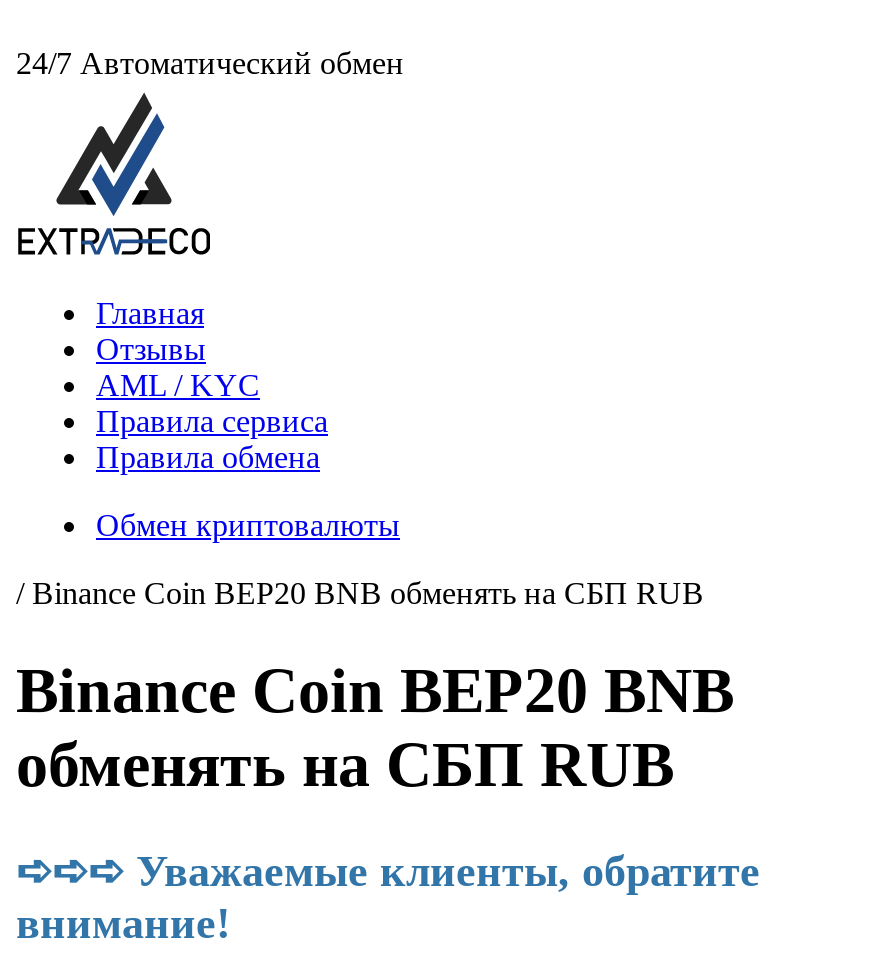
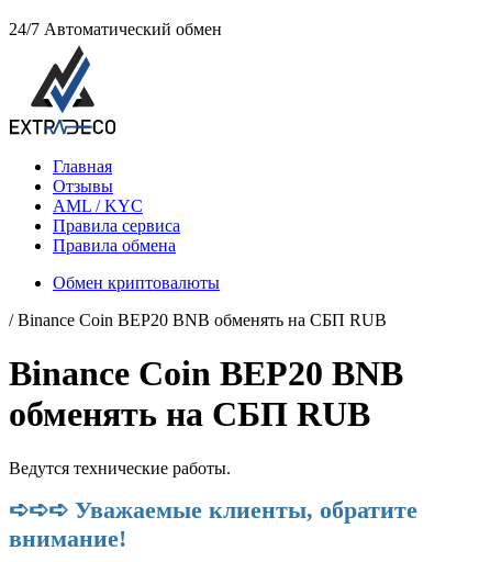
none -> [9,459,231,477] Ведутся технические работы.

